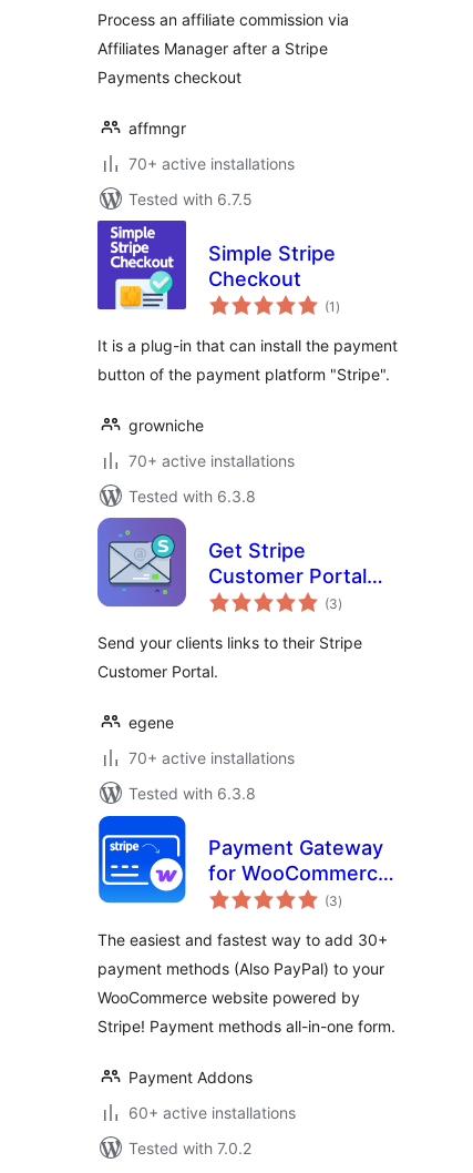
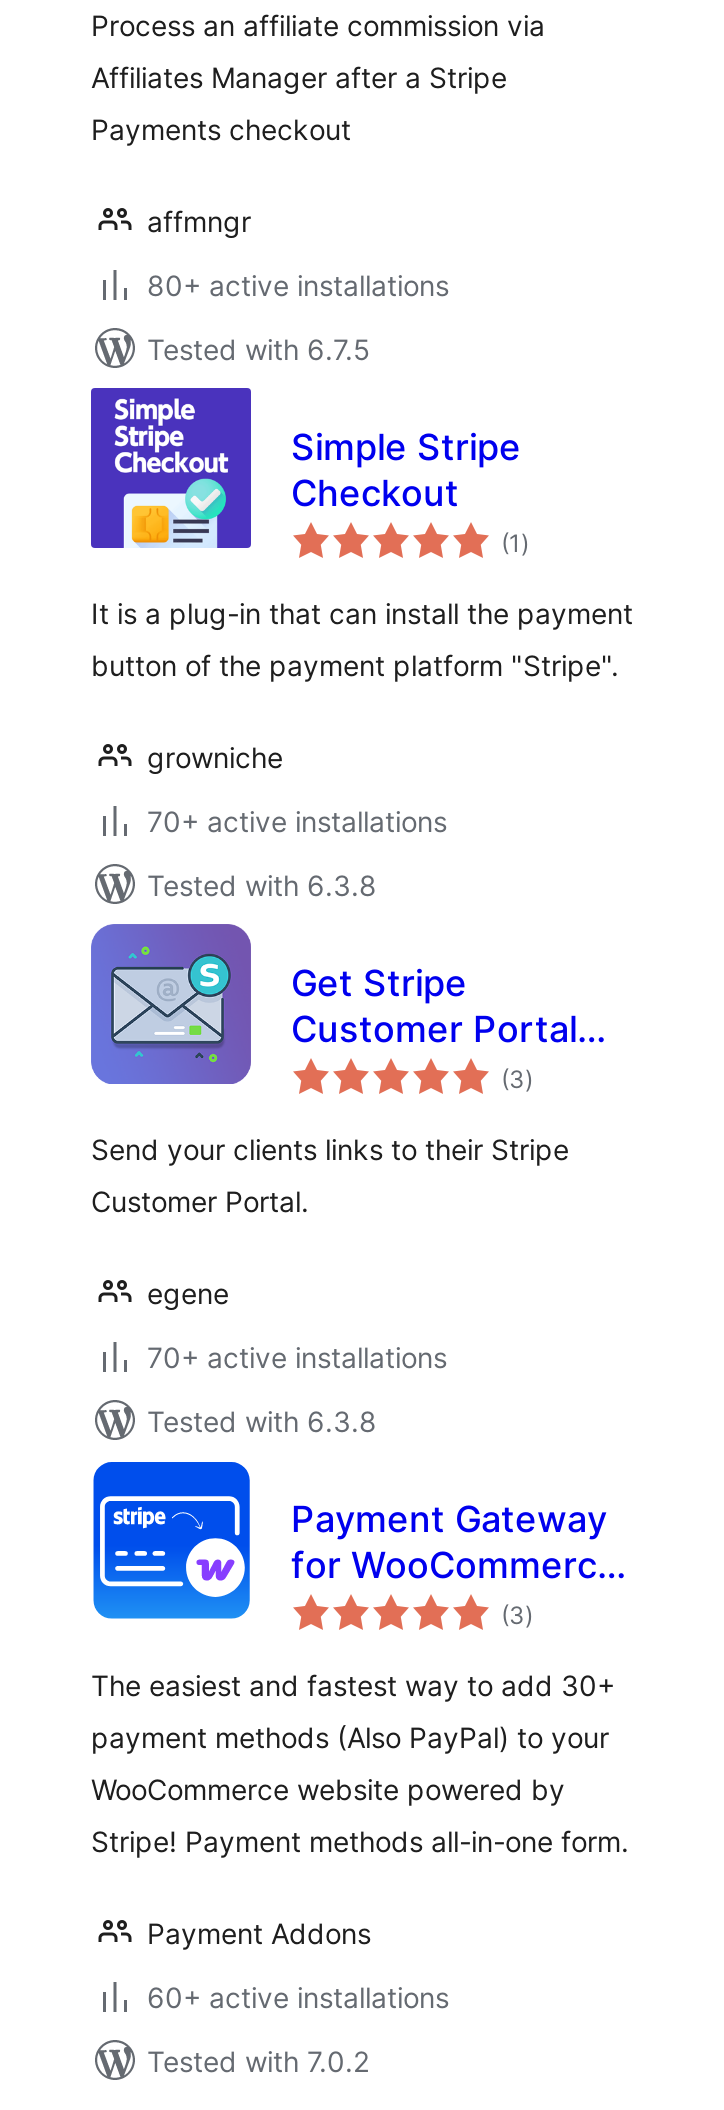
[128,154,295,173] 70+ active installations -> [147,268,449,302] 80+ active installations

